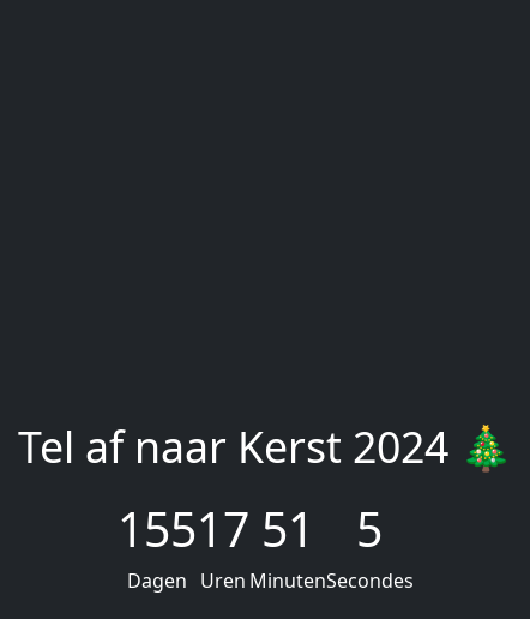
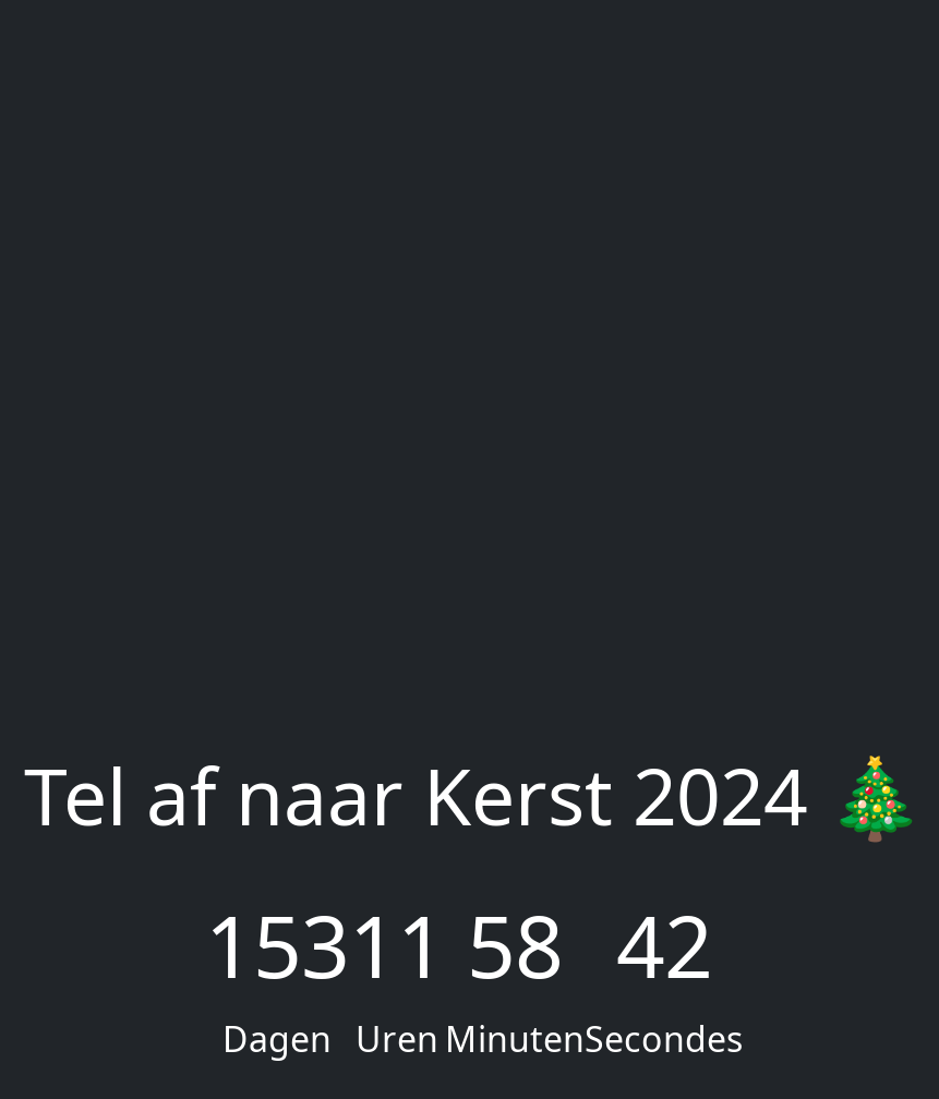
[117,496,196,560] 155 -> [205,885,349,1001] 153
[196,496,249,560] 17 -> [349,885,445,1001] 11
[261,496,314,560] 51 -> [467,885,563,1001] 58
[356,496,383,560] 5 -> [616,885,712,1001] 42

